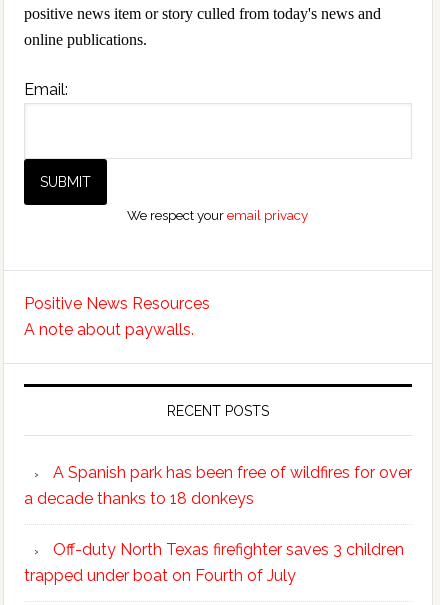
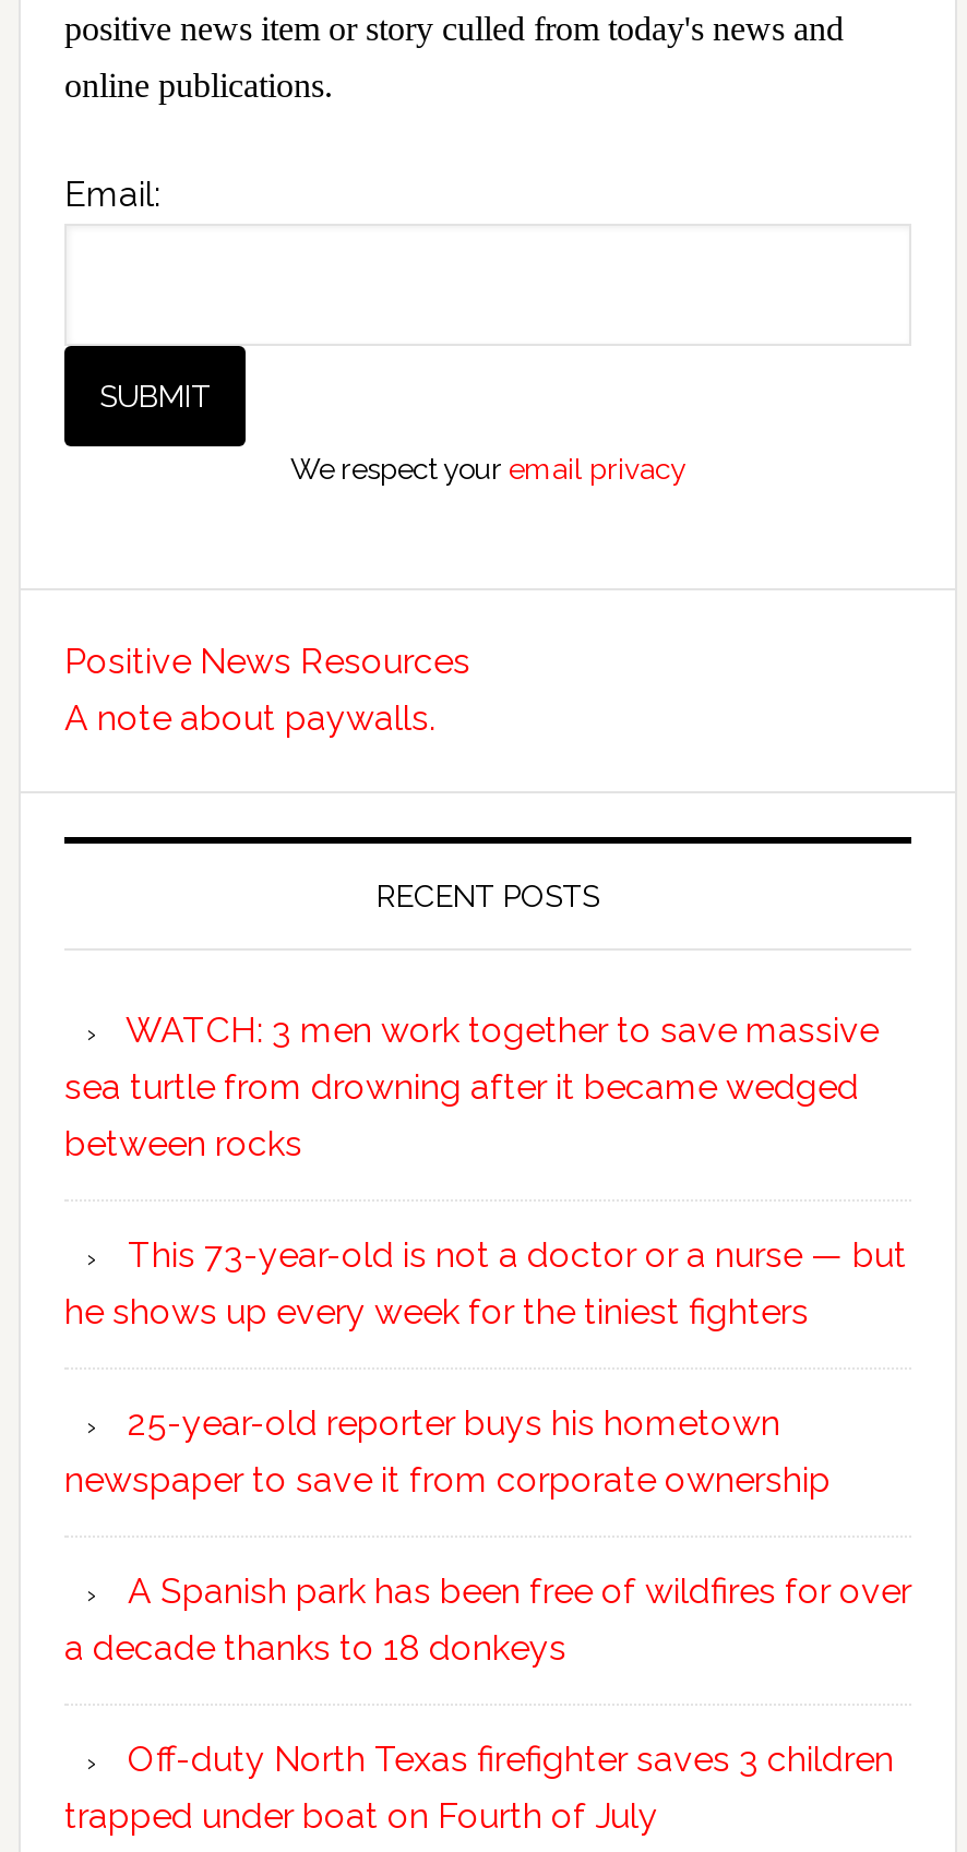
none -> [64,1009,907,1501] WATCH: 3 men work together to save massive | sea turtle from drowning after it became wedged | between rocks | This 73-year-old is not a doctor or a nurse — but | he shows up every week for the tiniest fighters | 25-year-old reporter buys his hometown | newspaper to save it from corporate ownership

